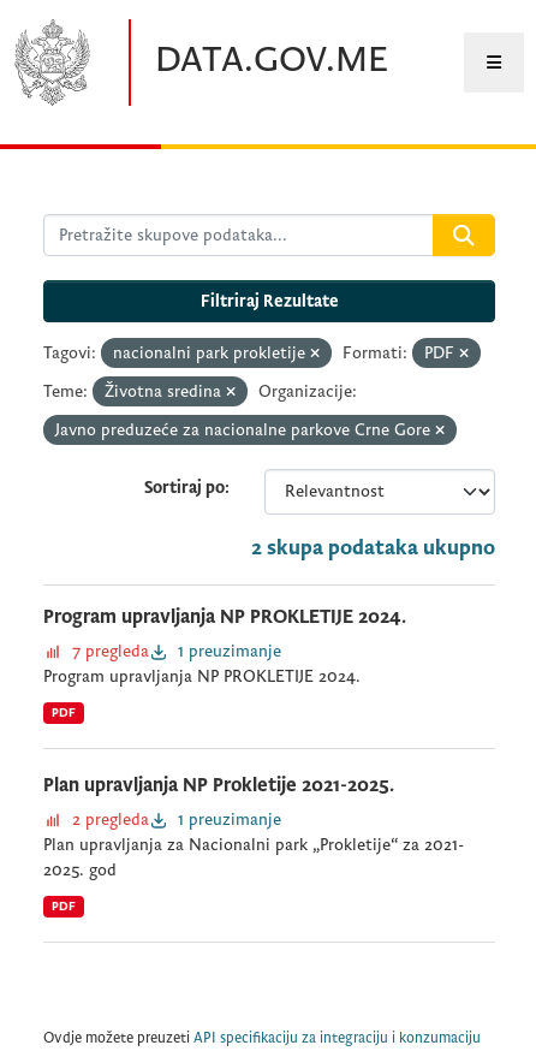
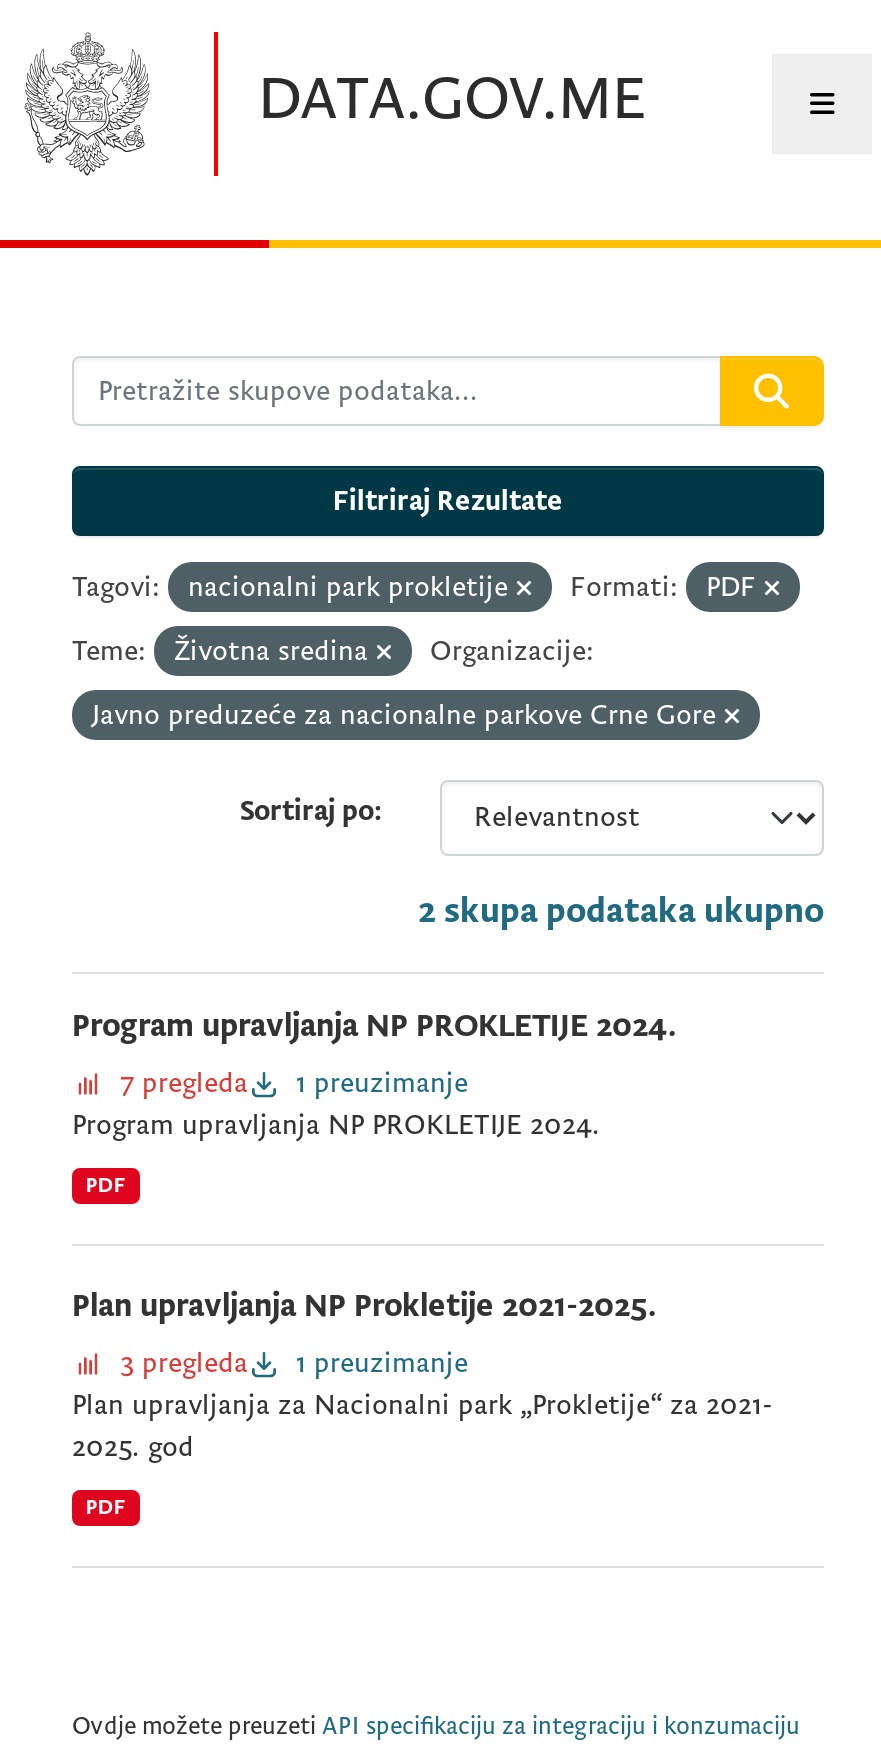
[72,809,281,830] 2 pregleda 1 preuzimanje -> [120,1346,468,1380] 3 pregleda 1 preuzimanje

